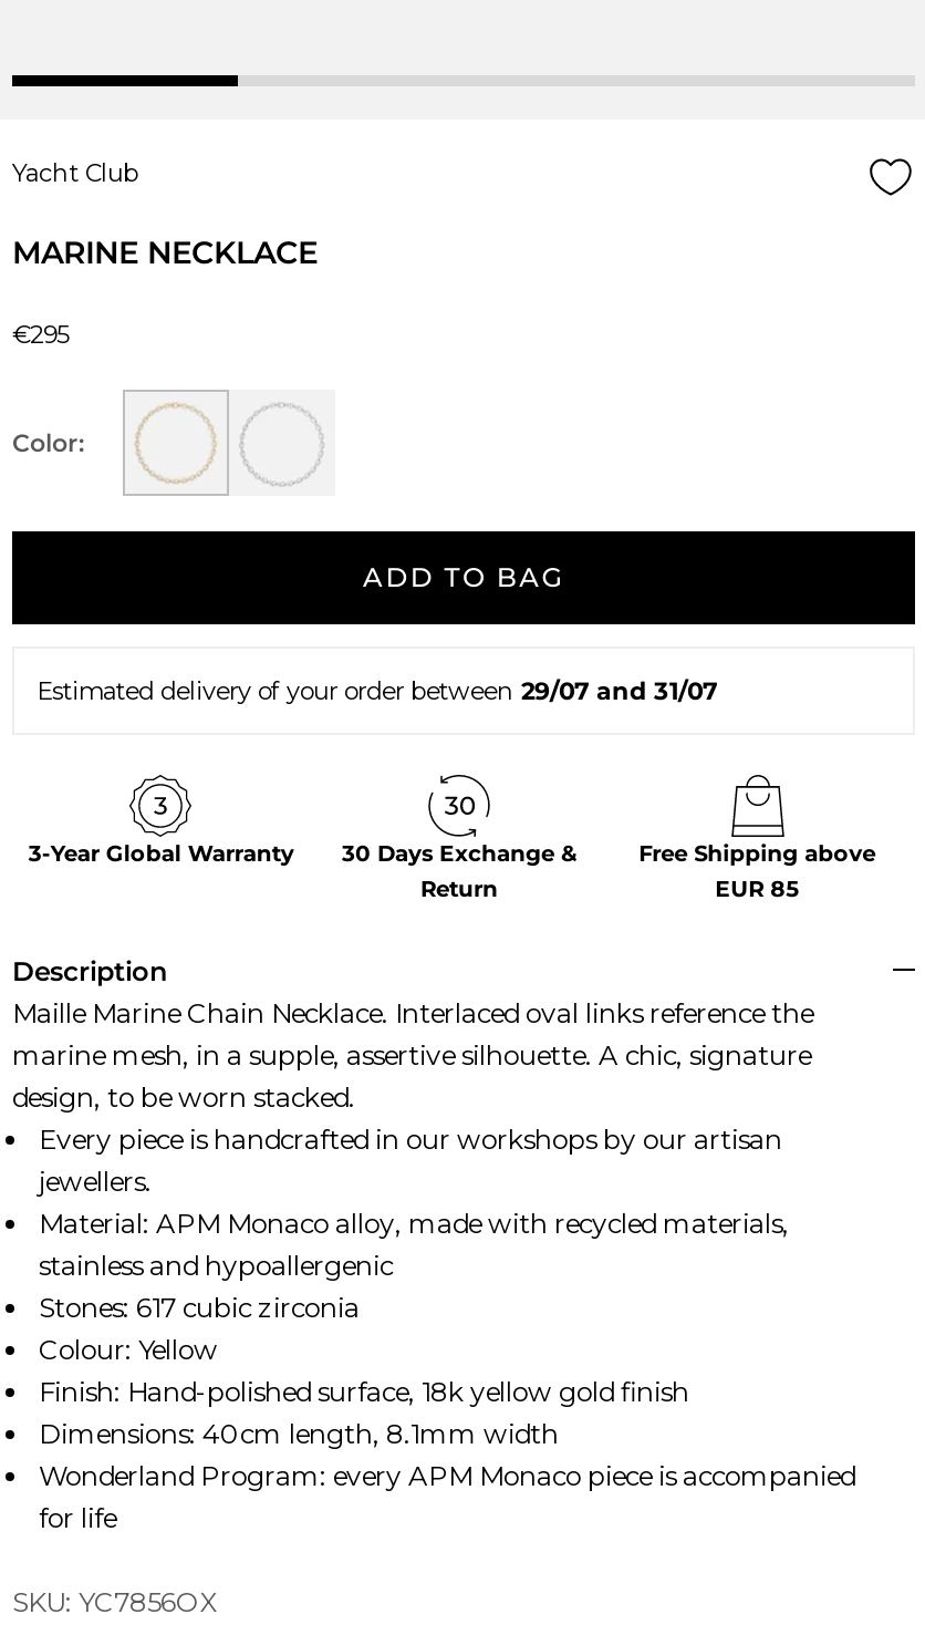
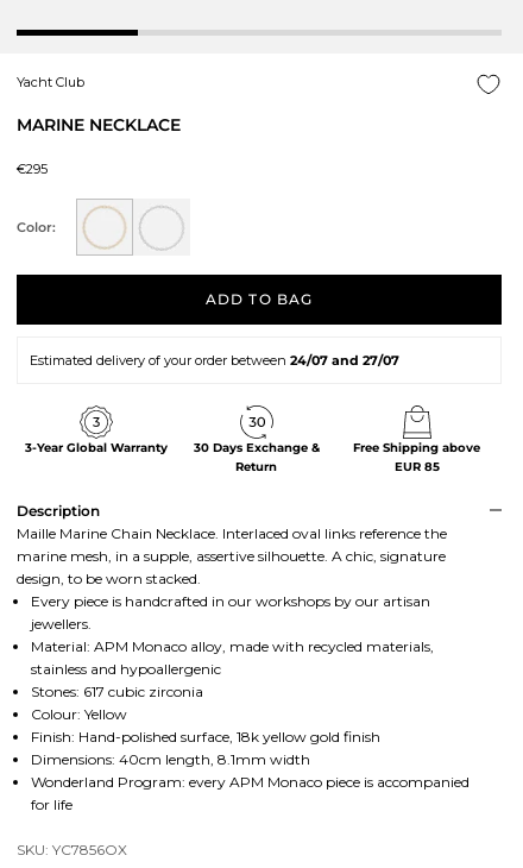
[37,675,718,706] Estimated delivery of your order between 29/07 and 31/07 -> [30,352,399,368] Estimated delivery of your order between 24/07 and 27/07

